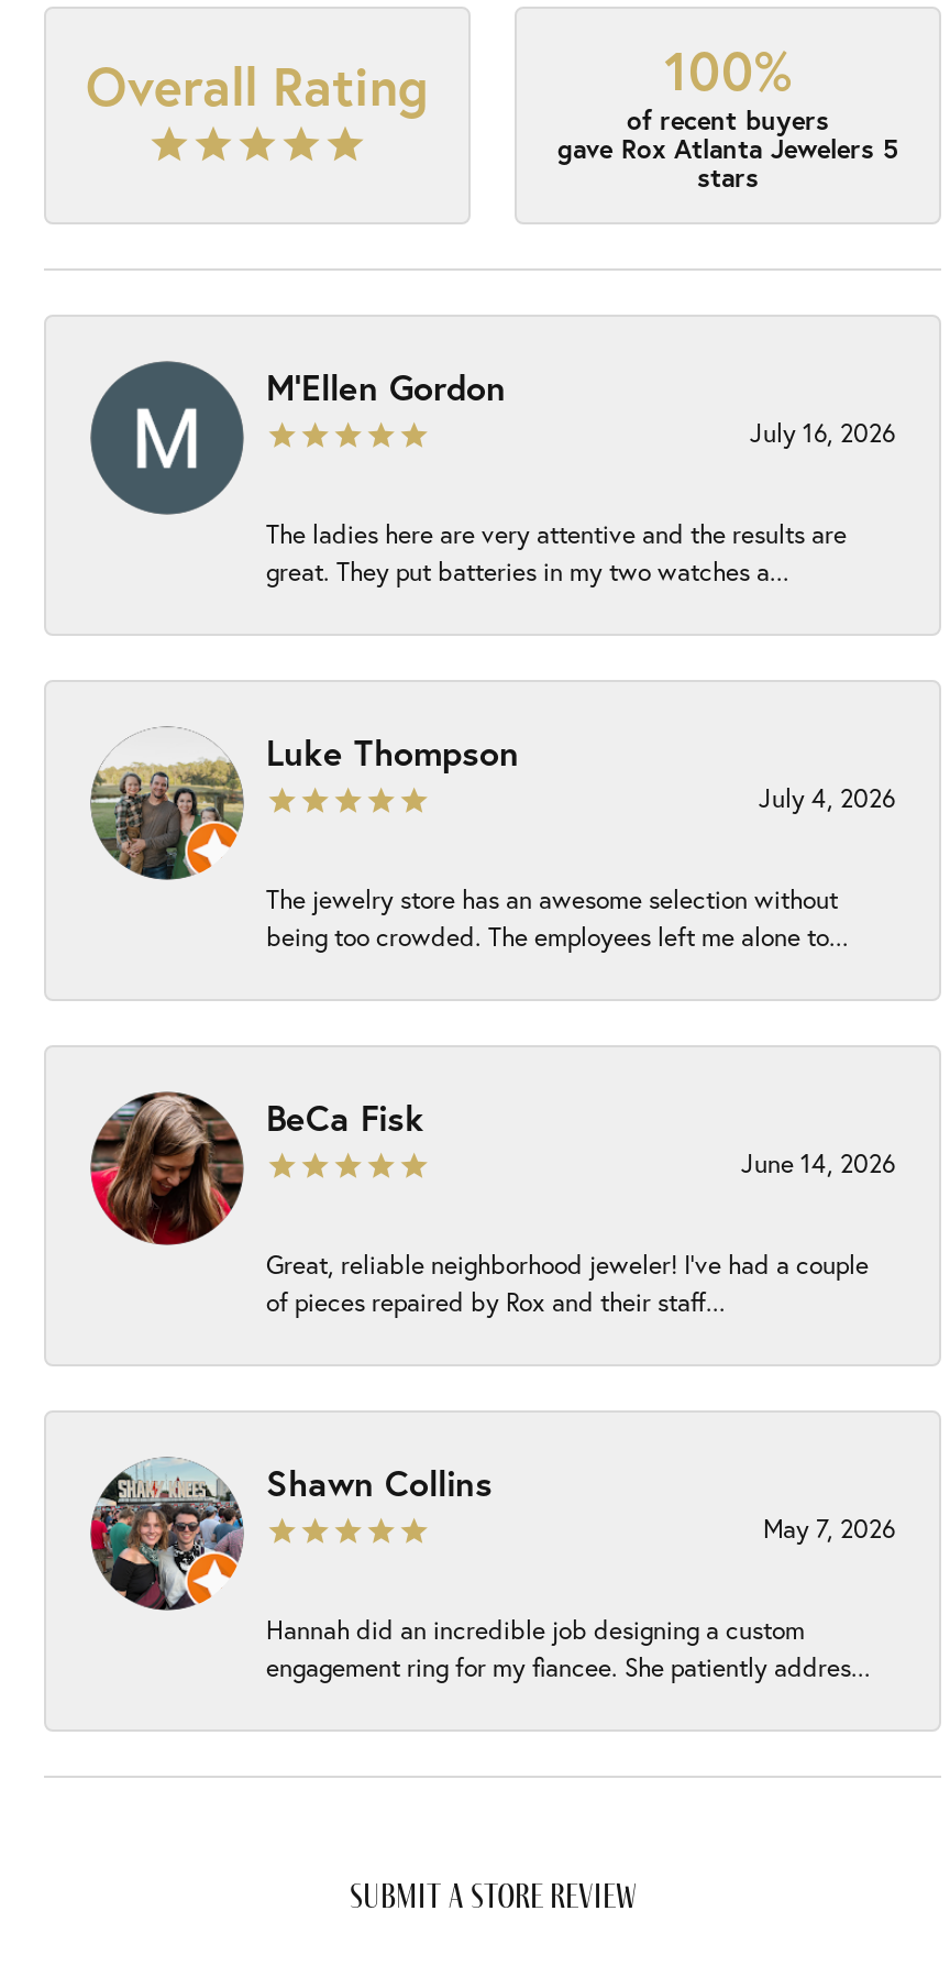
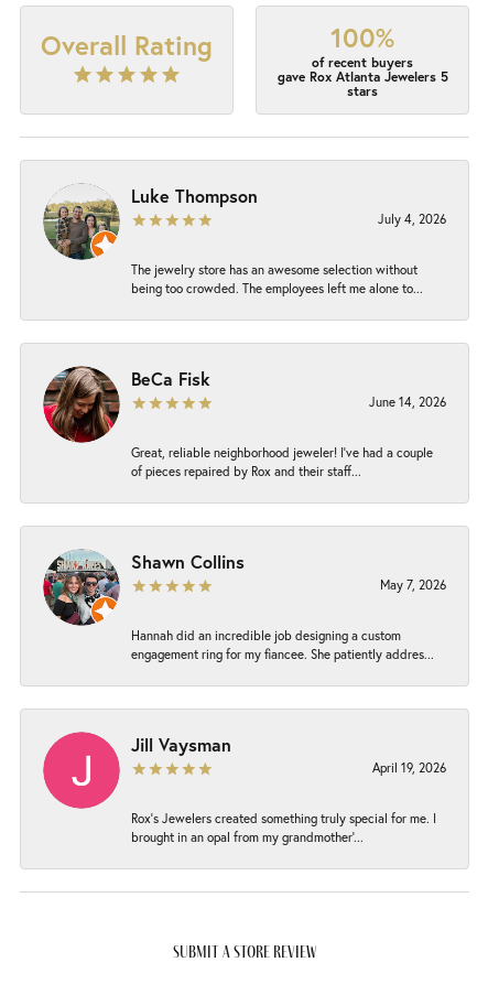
[90,361,895,587] [image] | M'Ellen Gordon | July 16, 2026 | The ladies here are very attentive and the results are | great. They put batteries in my two watches a... -> none
moved [88,728,895,1683] -> [42,184,446,662]: [image] | Luke Thompson | July 4, 2026 | ... | Hannah did an incredible job designing a custom | engagement ring for my fiancee. She patiently addres...
none -> [43,732,446,845] [image] | Jill Vaysman | April 19, 2026 | Rox’s Jewelers created something truly special for me. I | brought in an opal from my grandmother’...

